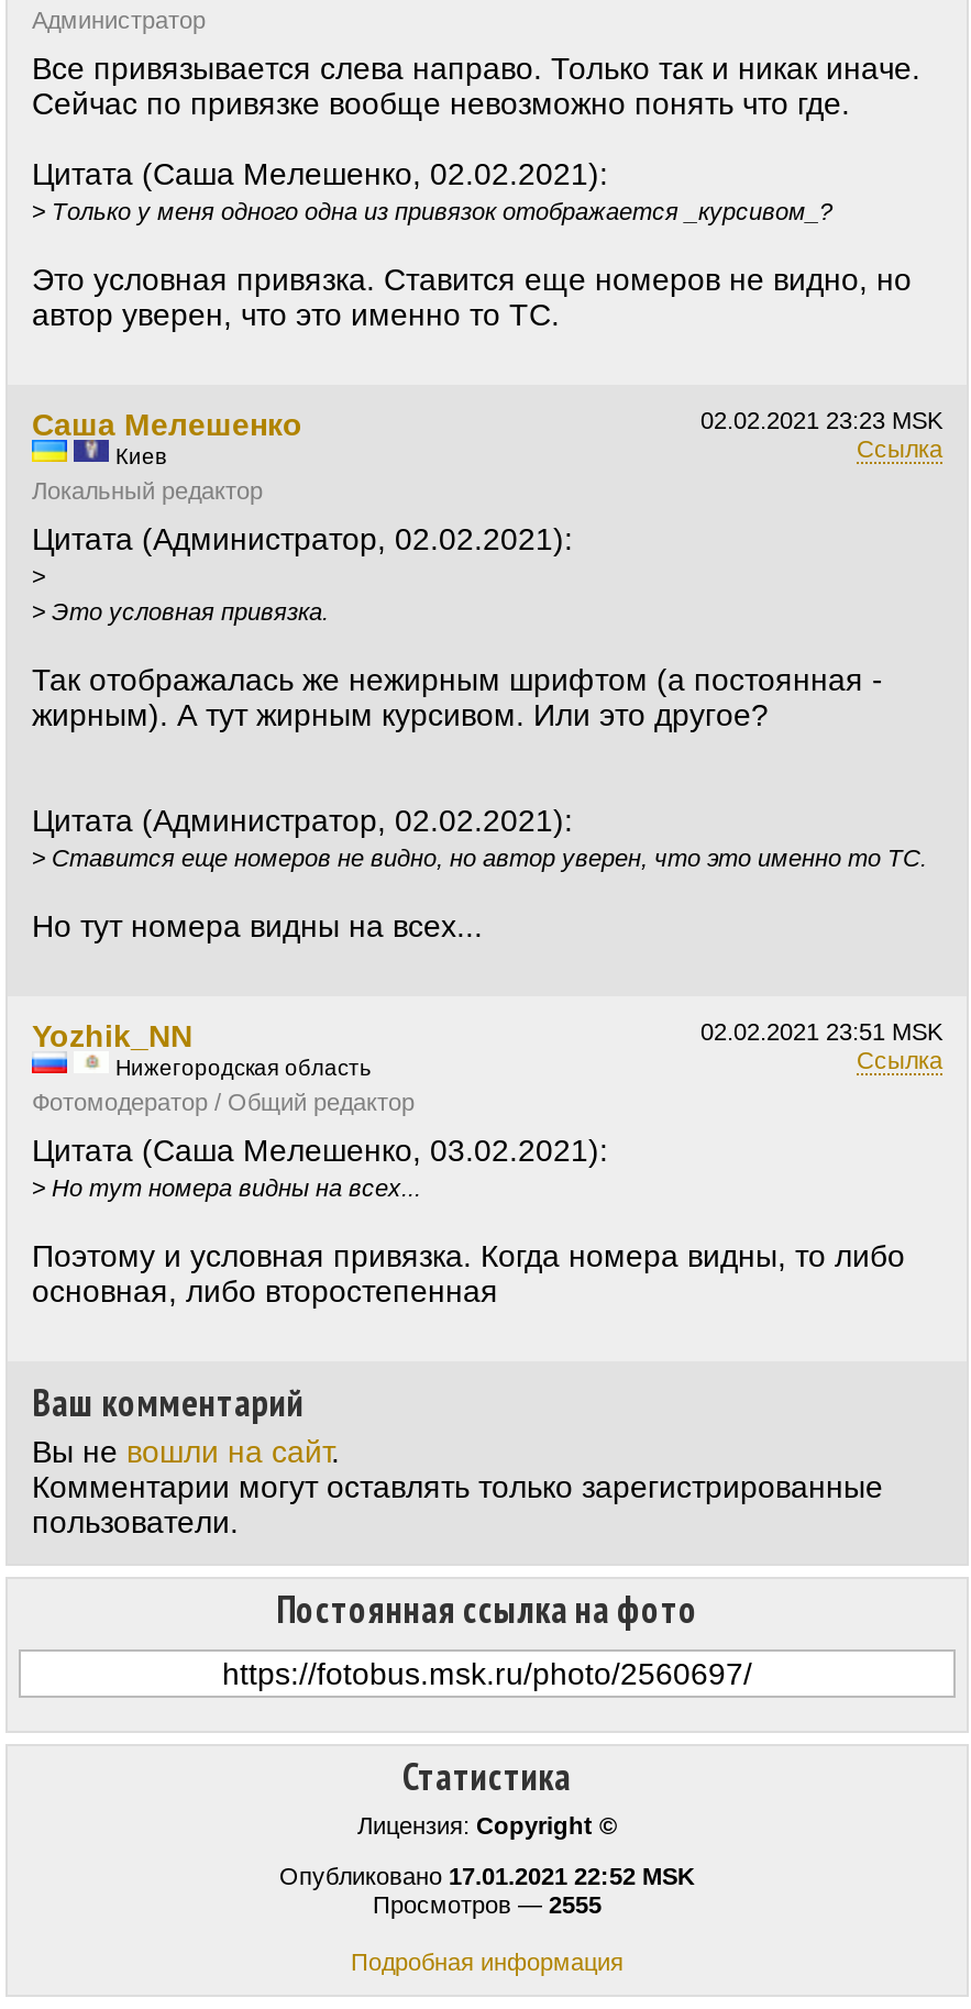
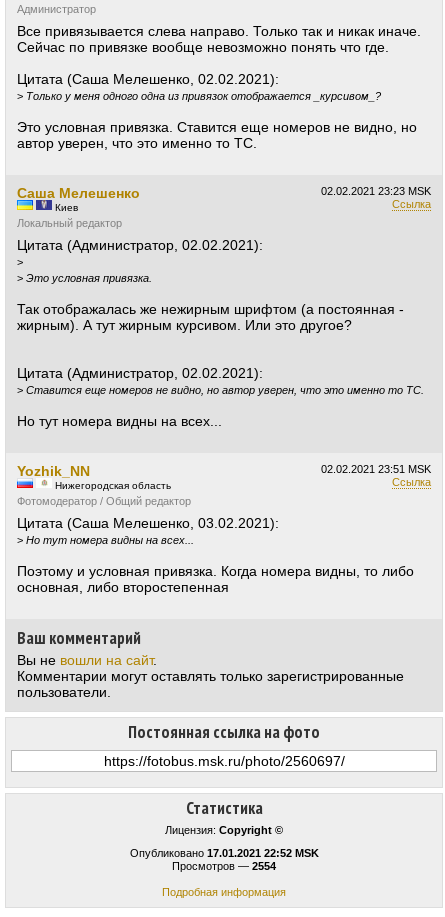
[373,1891,602,1917] Просмотров — 2555 -> [172,860,276,872] Просмотров — 2554

